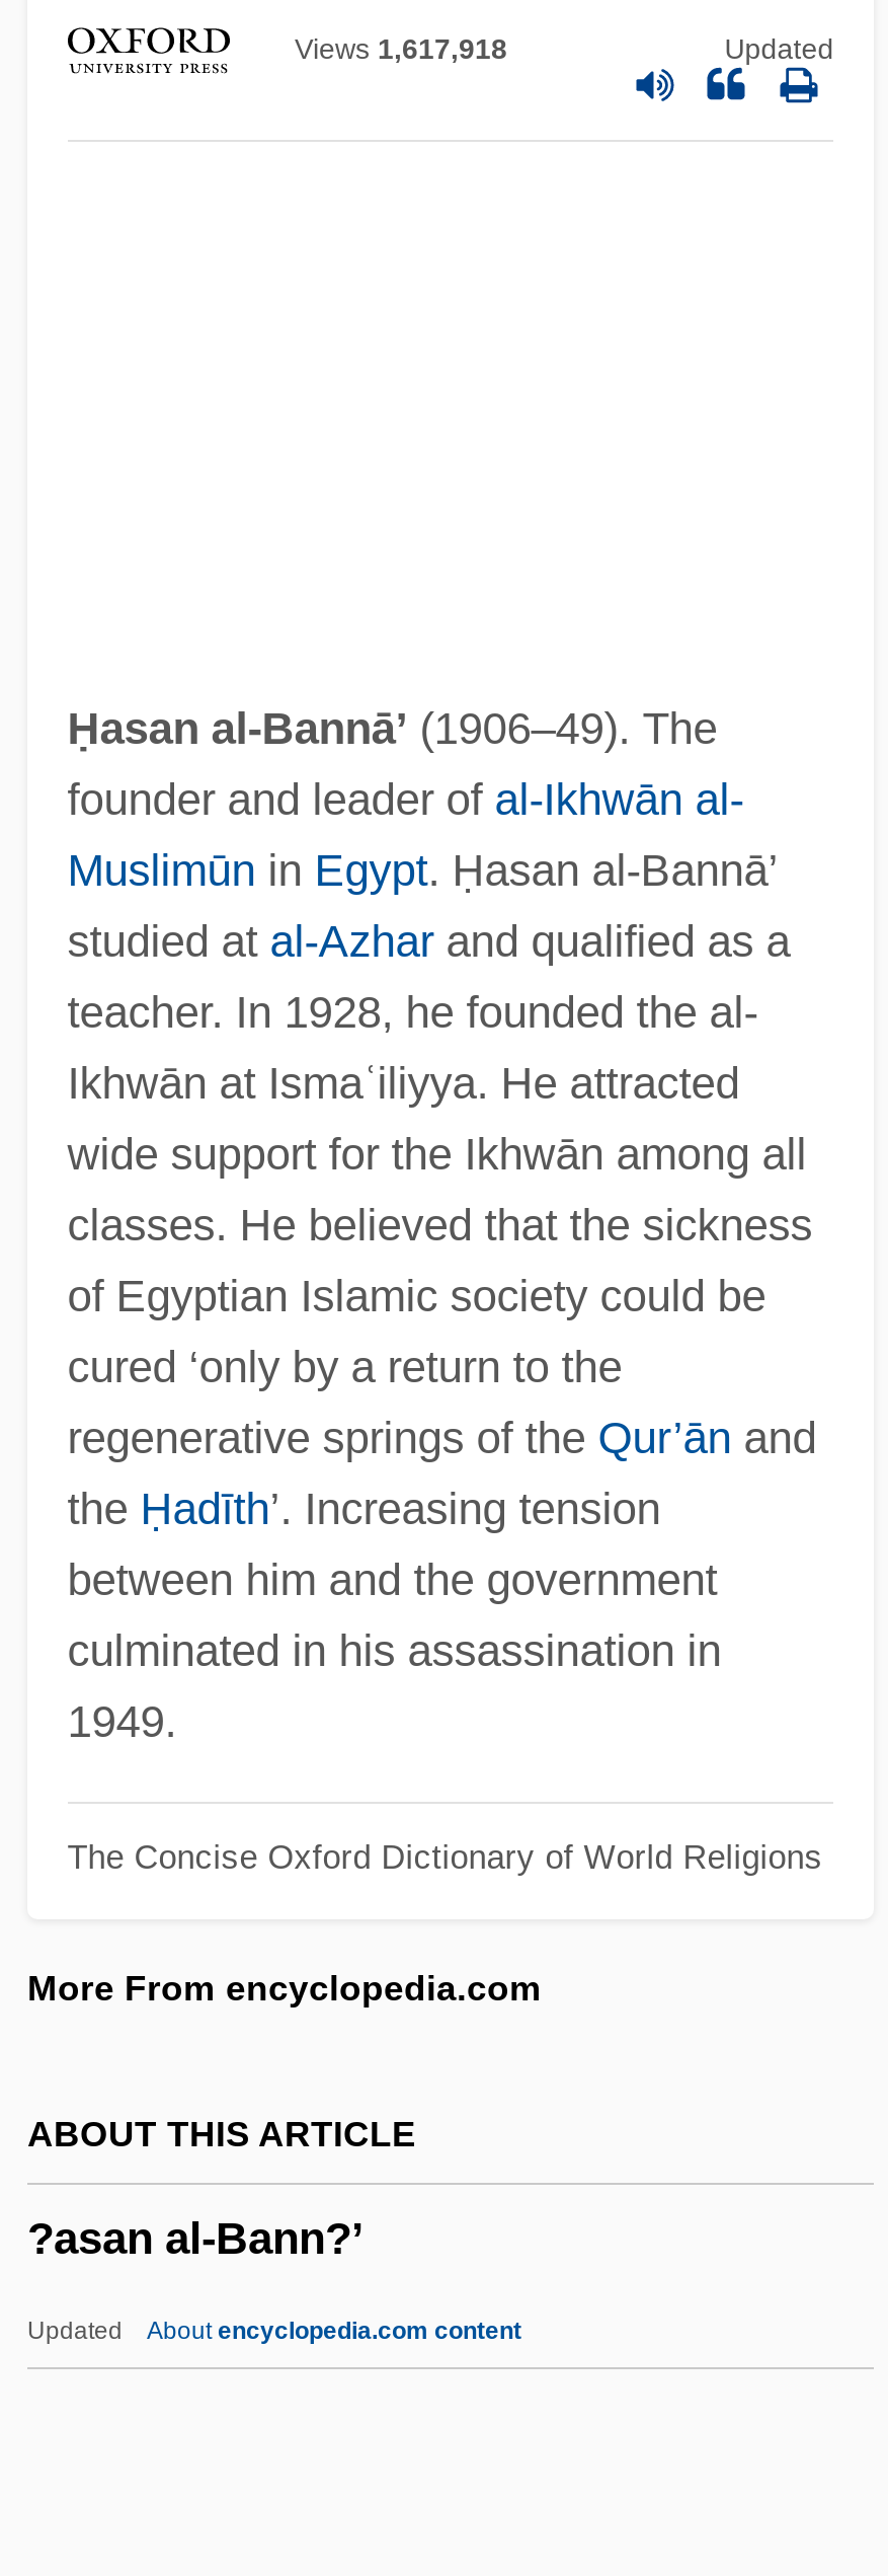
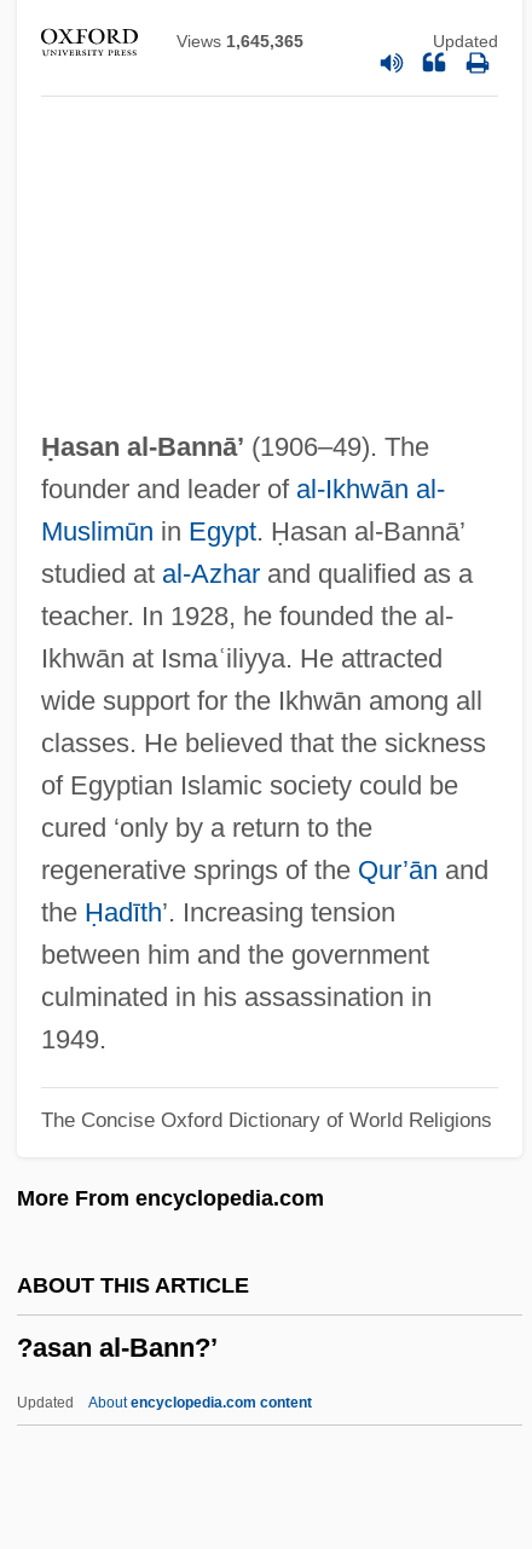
[295,33,507,66] Views 1,617,918 -> [177,32,303,51] Views 1,645,365

